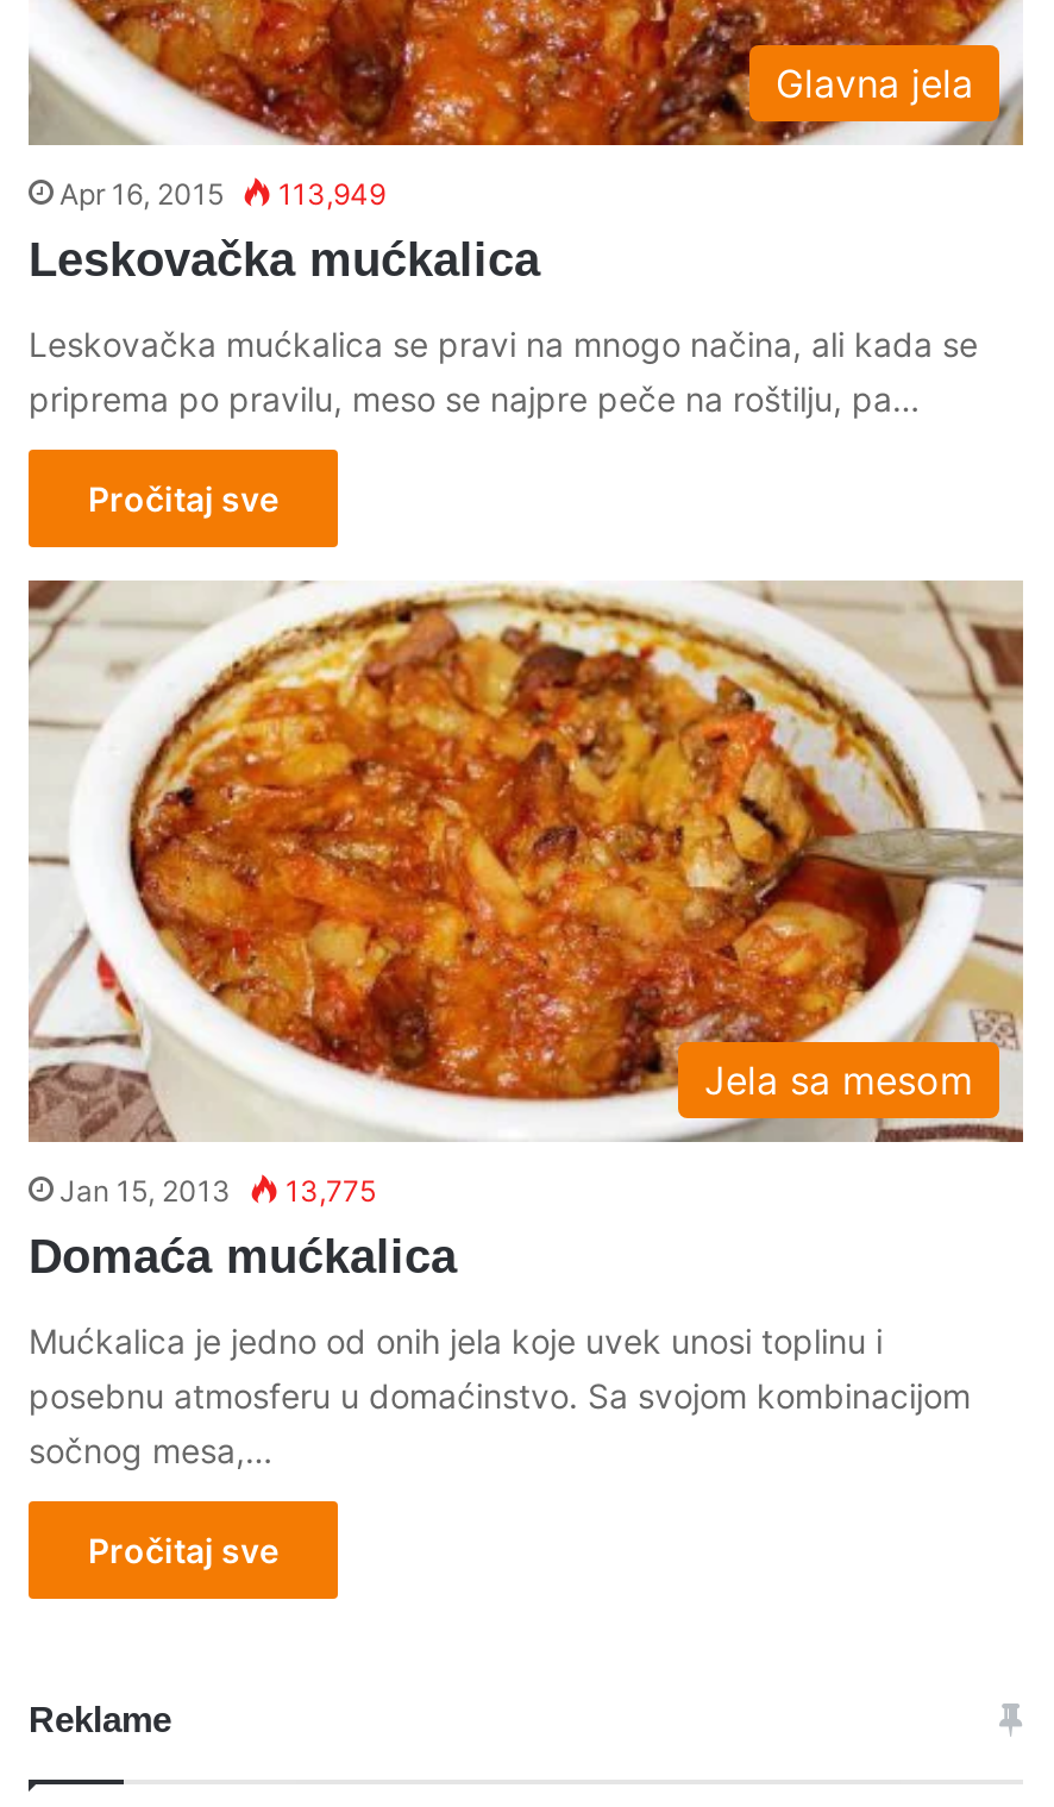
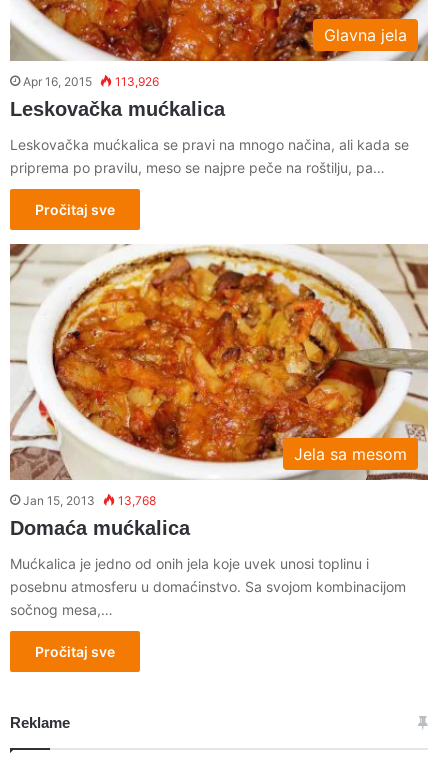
[59,177,385,213] Apr 16, 2015 113,949 -> [23,74,159,89] Apr 16, 2015 113,926
[59,1173,376,1209] Jan 15, 2013 13,775 -> [23,493,156,508] Jan 15, 2013 13,768

